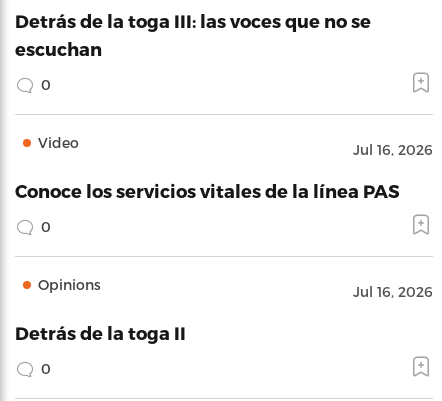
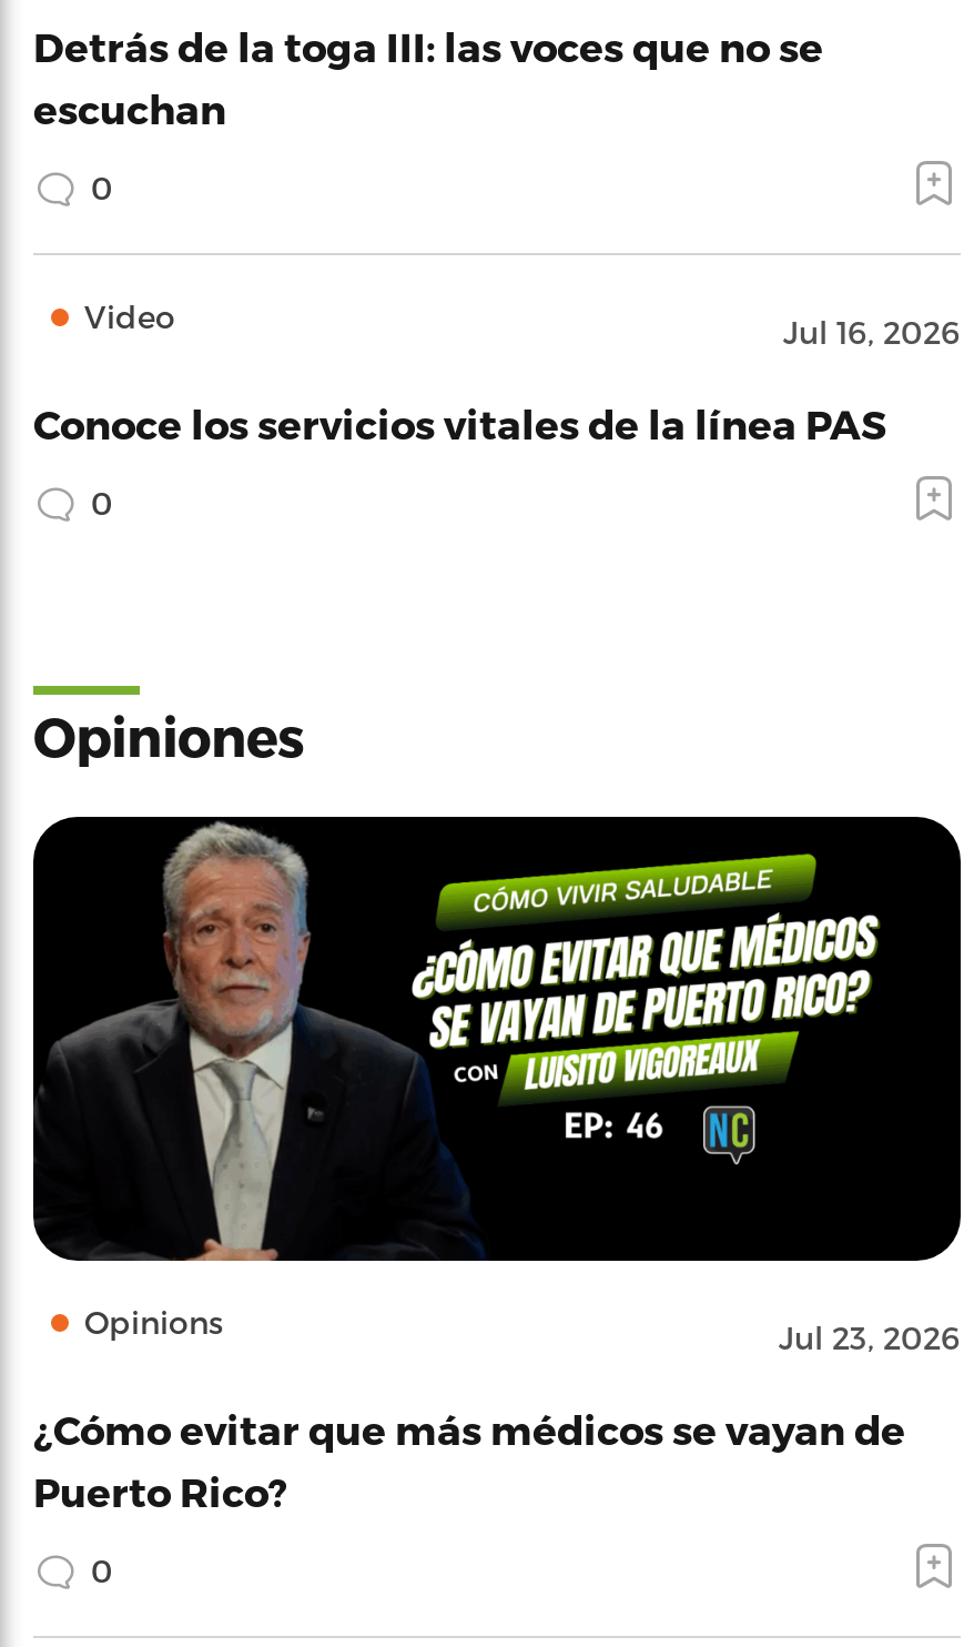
none -> [31,815,963,1263] [image]
none -> [33,704,304,768] Opiniones
[353,283,433,300] Jul 16, 2026 -> [779,1318,961,1356] Jul 23, 2026
[15,322,186,343] Detrás de la toga II -> [33,1405,905,1514] ¿Cómo evitar que más médicos se vayan de | Puerto Rico?

